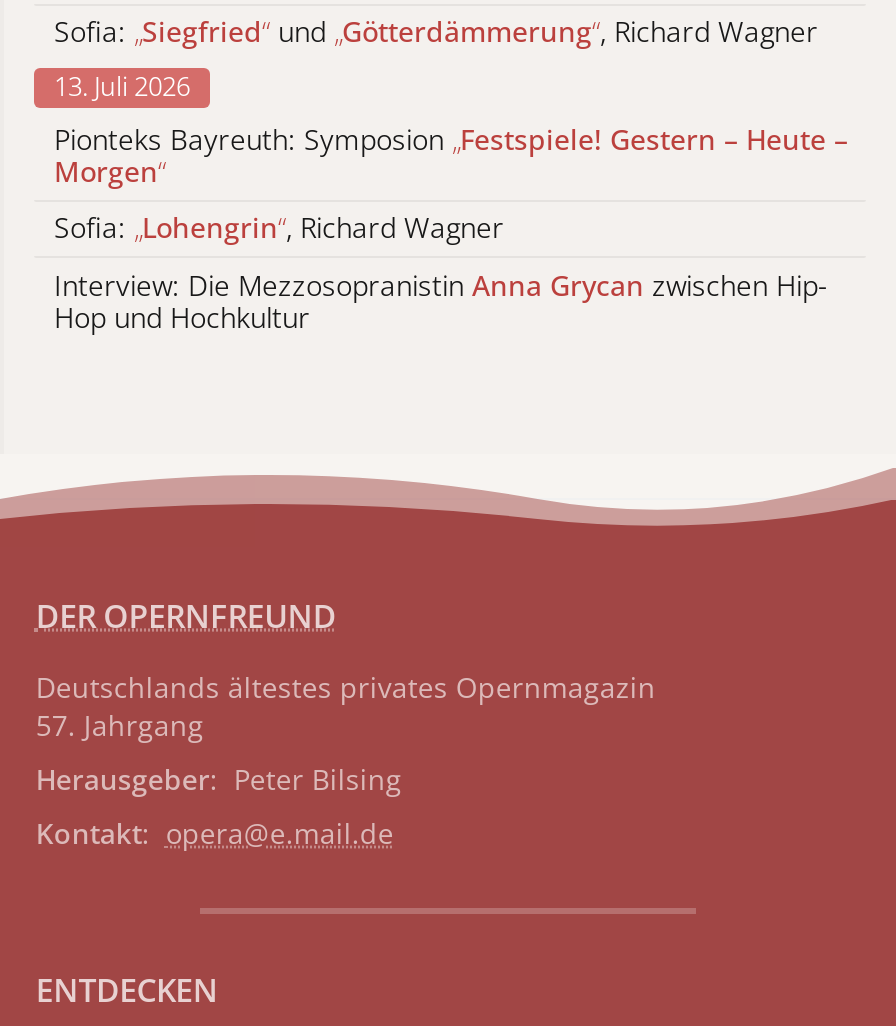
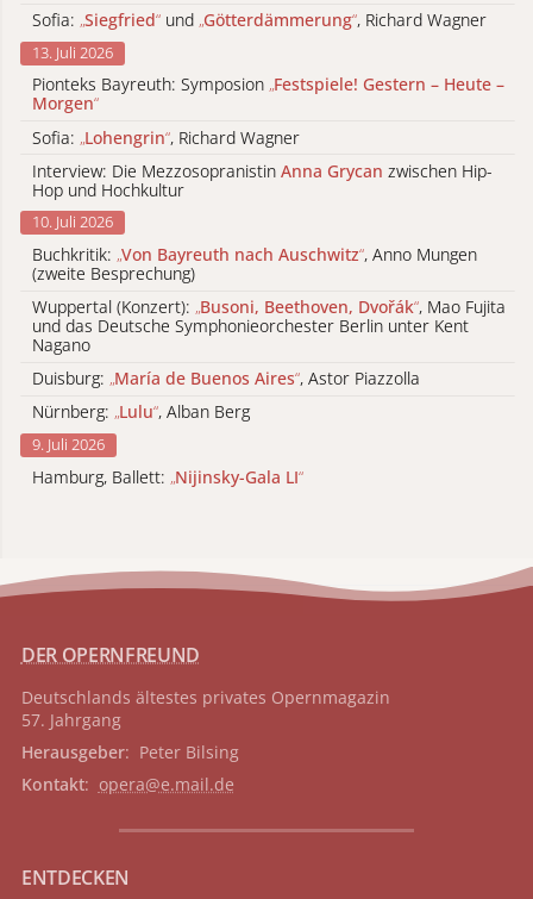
none -> [32,211,506,488] 10. Juli 2026 | Buchkritik: „ Von Bayreuth nach Auschwitz“, Anno Mungen | (zweite Besprechung) | Wuppertal (Konzert): „ Busoni, Beethoven, Dvořák“, Mao Fujita | und das Deutsche Symphonieorchester Berlin unter Kent | Nagano | Duisburg: „ María de Buenos Aires“, Astor Piazzolla | Nürnberg: „ Lulu“, Alban Berg | 9. Juli 2026 | Hamburg, Ballett: „ Nijinsky-Gala LI “

